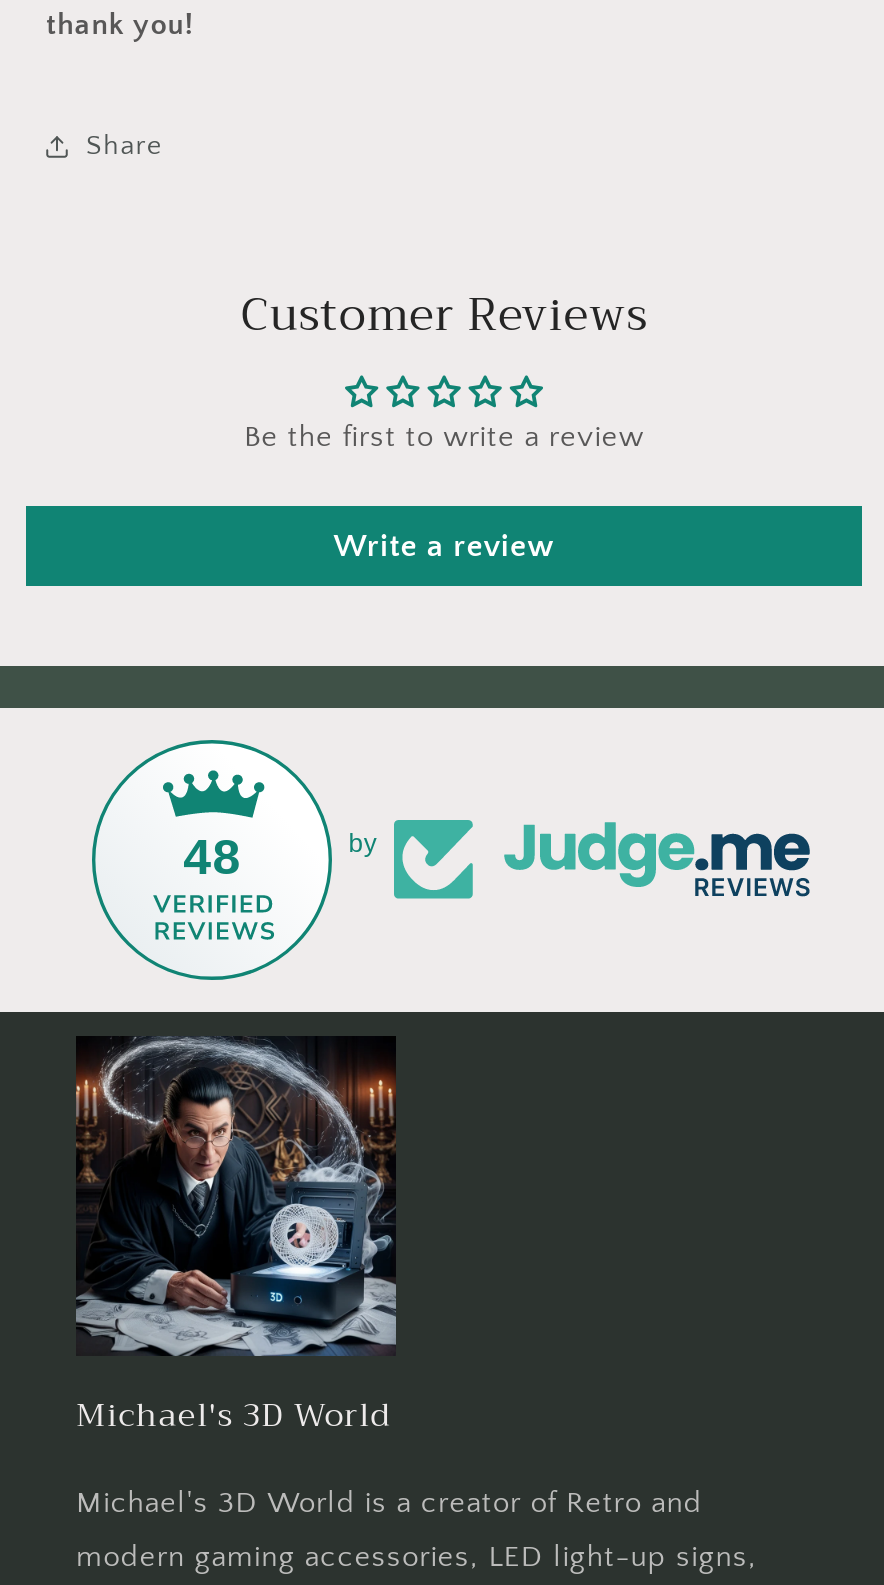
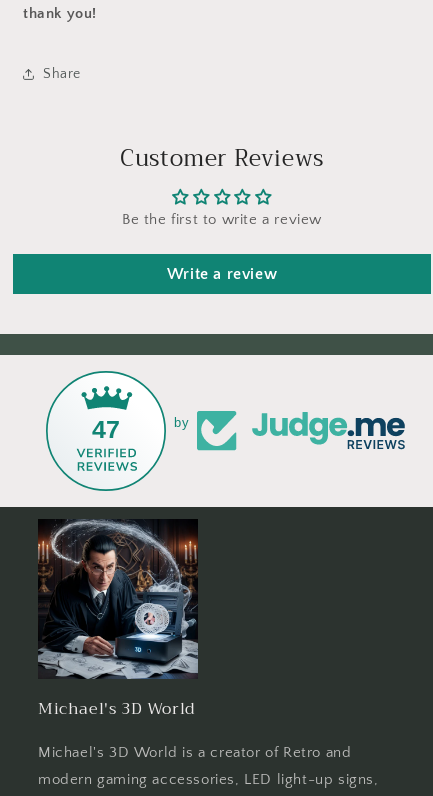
[183,829,242,885] 48 -> [92,415,121,443] 47

